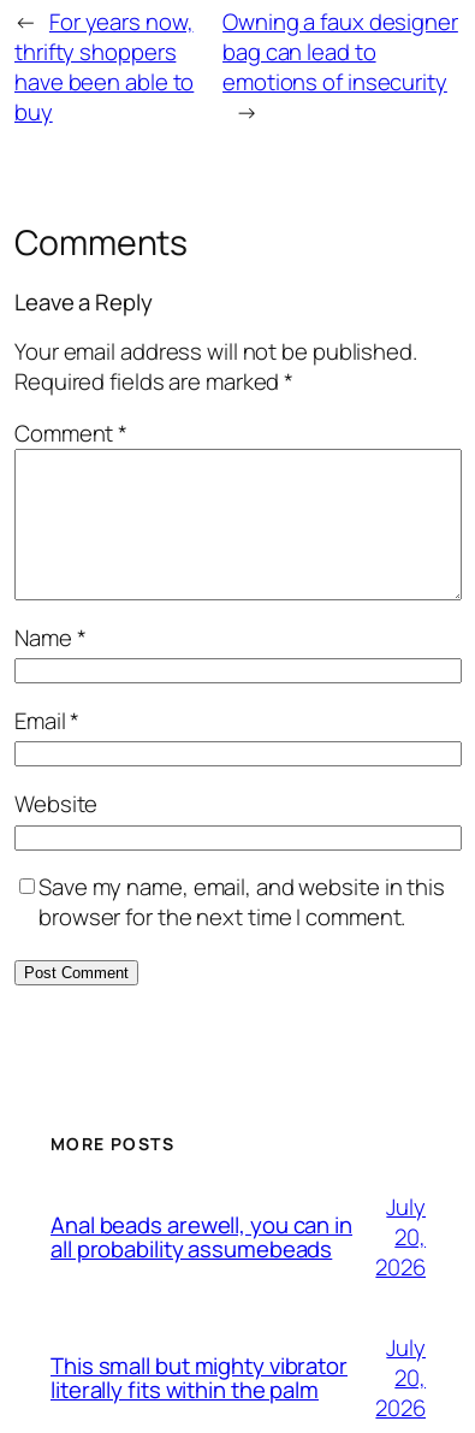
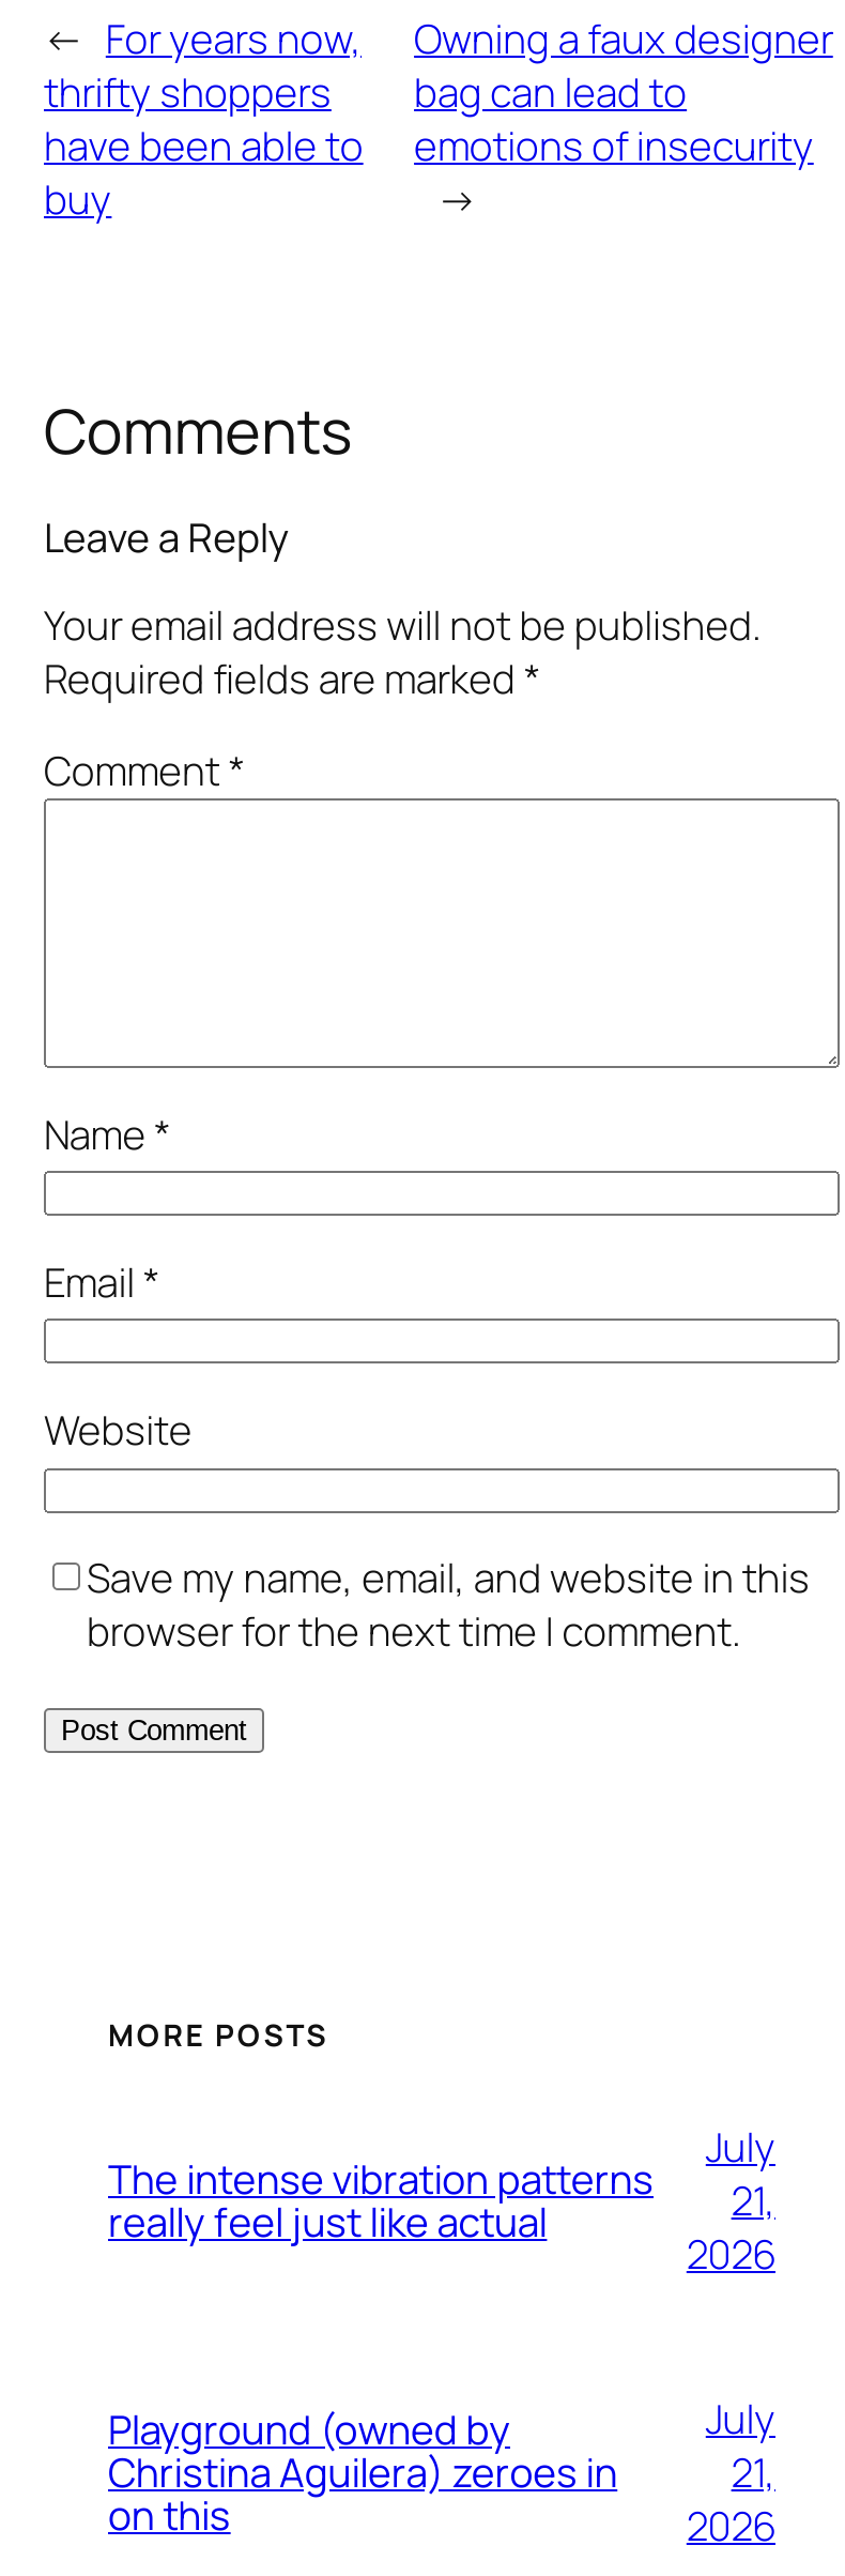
[51,1209,352,1265] Anal beads arewell, you can in | all probability assumebeads -> [108,2151,654,2250] The intense vibration patterns | really feel just like actual
[395,1221,426,1252] 20, -> [731,2171,775,2227] 21,
[51,1350,348,1405] This small but mighty vibrator | literally fits within the palm -> [108,2402,617,2543] Playground (owned by | Christina Aguilera) zeroes in | on this
[395,1361,426,1393] 20, -> [731,2443,775,2499] 21,

